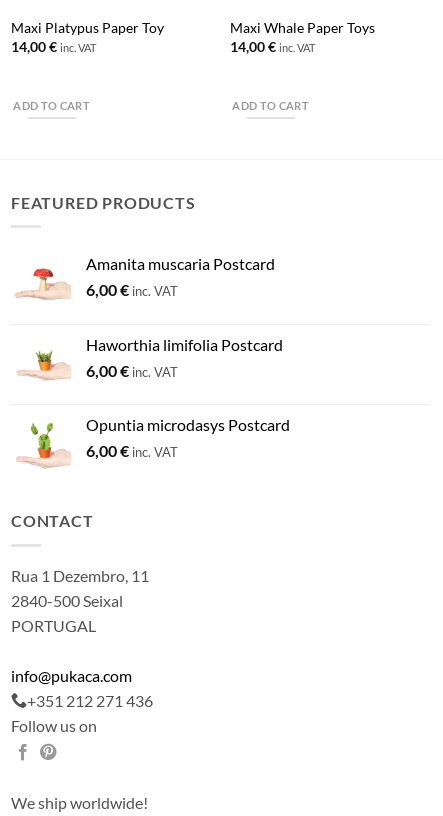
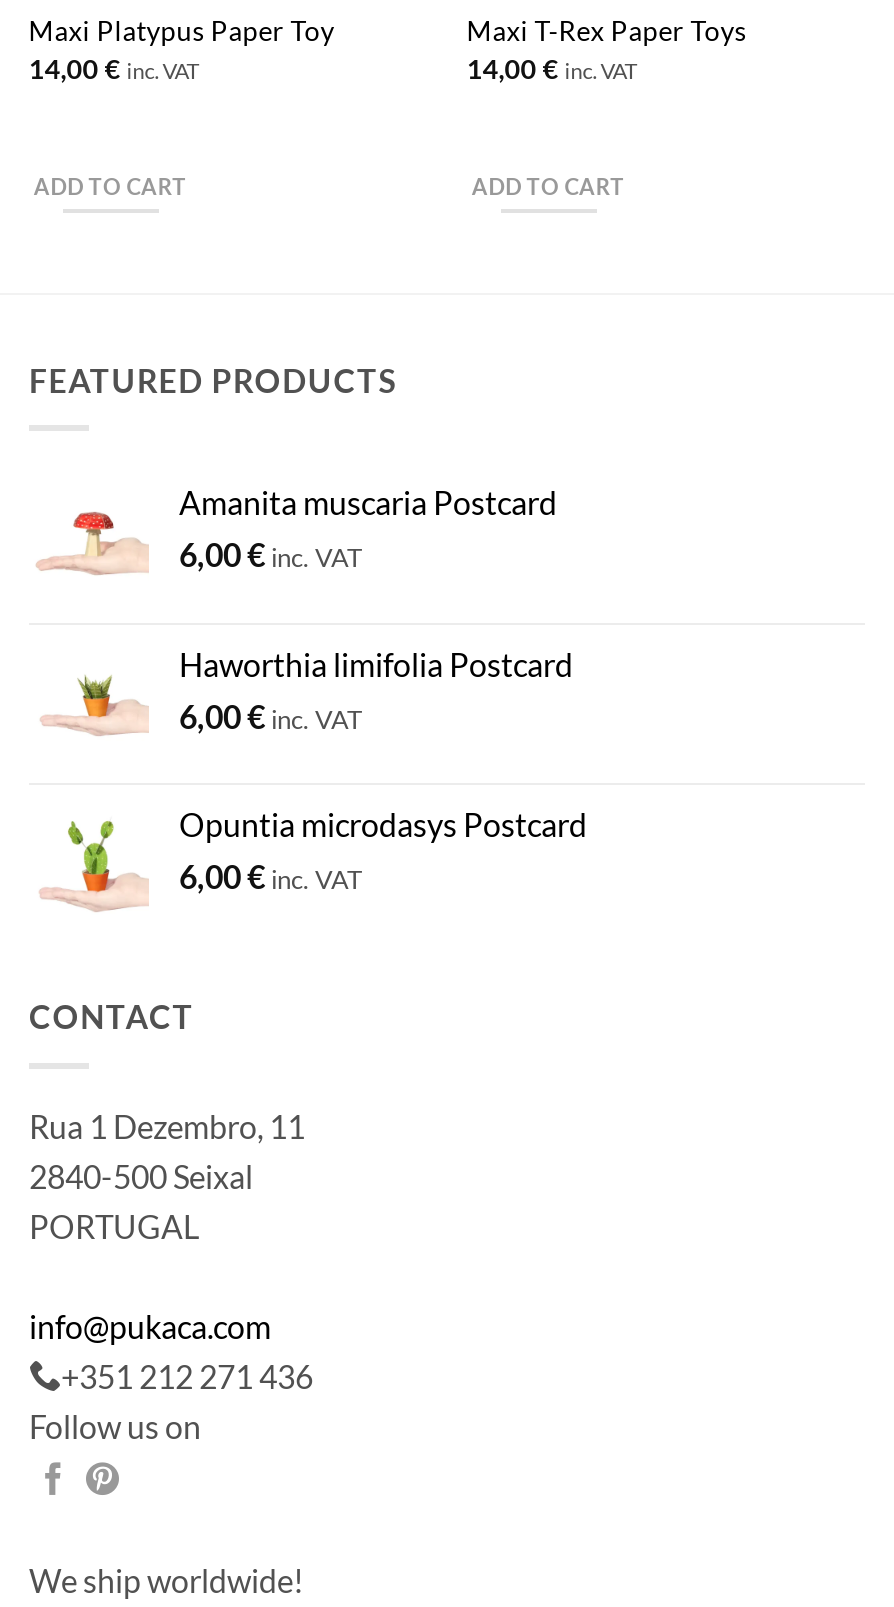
[230,20,375,36] Maxi Whale Paper Toys -> [467,16,747,48] Maxi T-Rex Paper Toys

